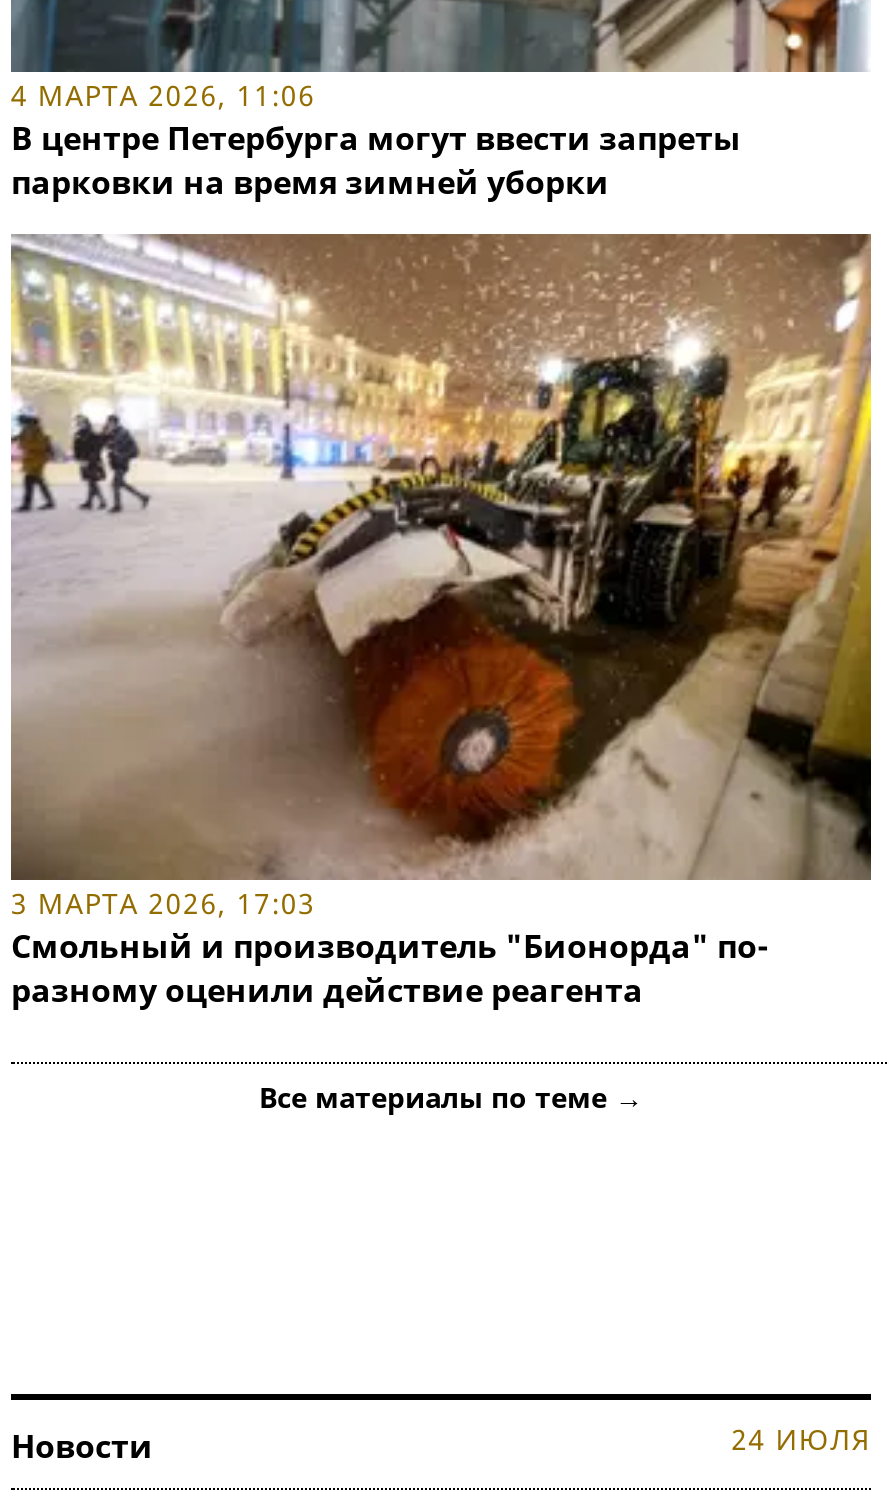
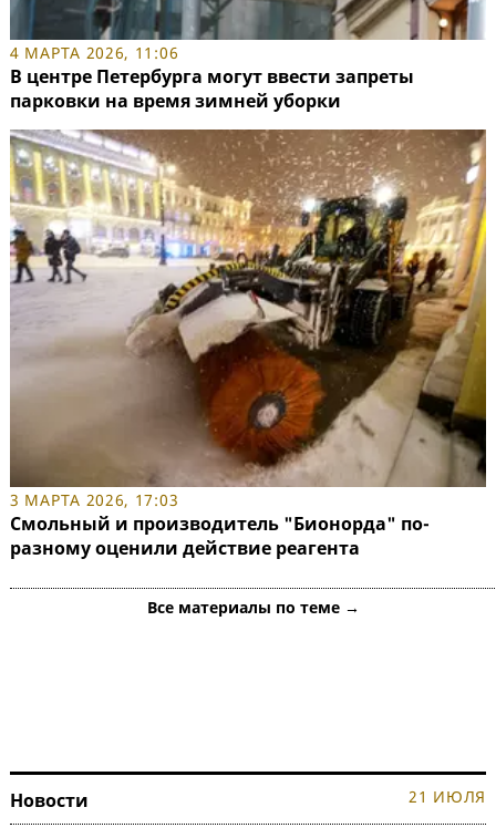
[731,1419,871,1457] 24 ИЮЛЯ -> [409,785,486,807] 21 ИЮЛЯ

